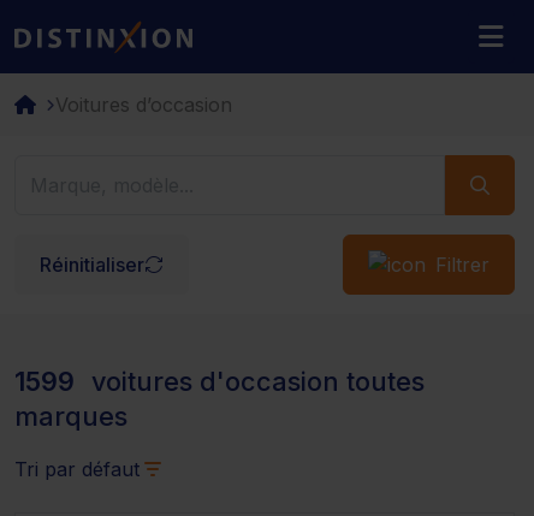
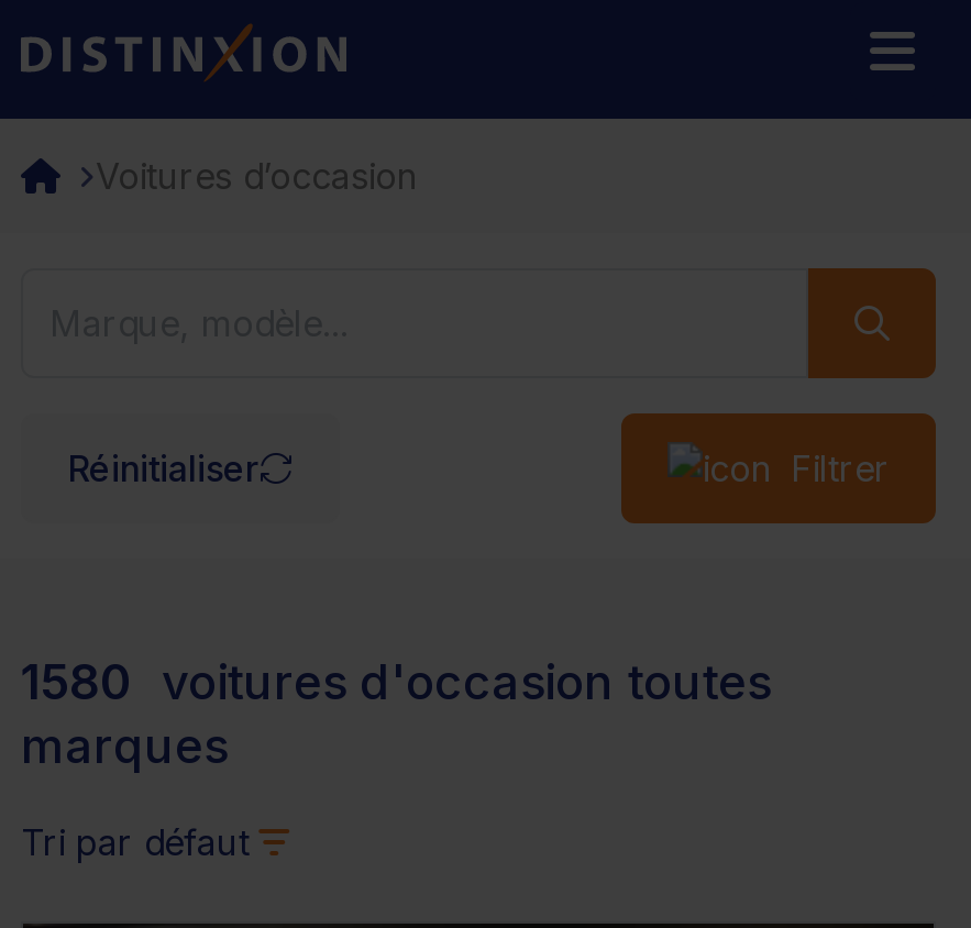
[14,366,425,397] 1599 voitures d'occasion toutes -> [21,653,771,710] 1580 voitures d'occasion toutes

